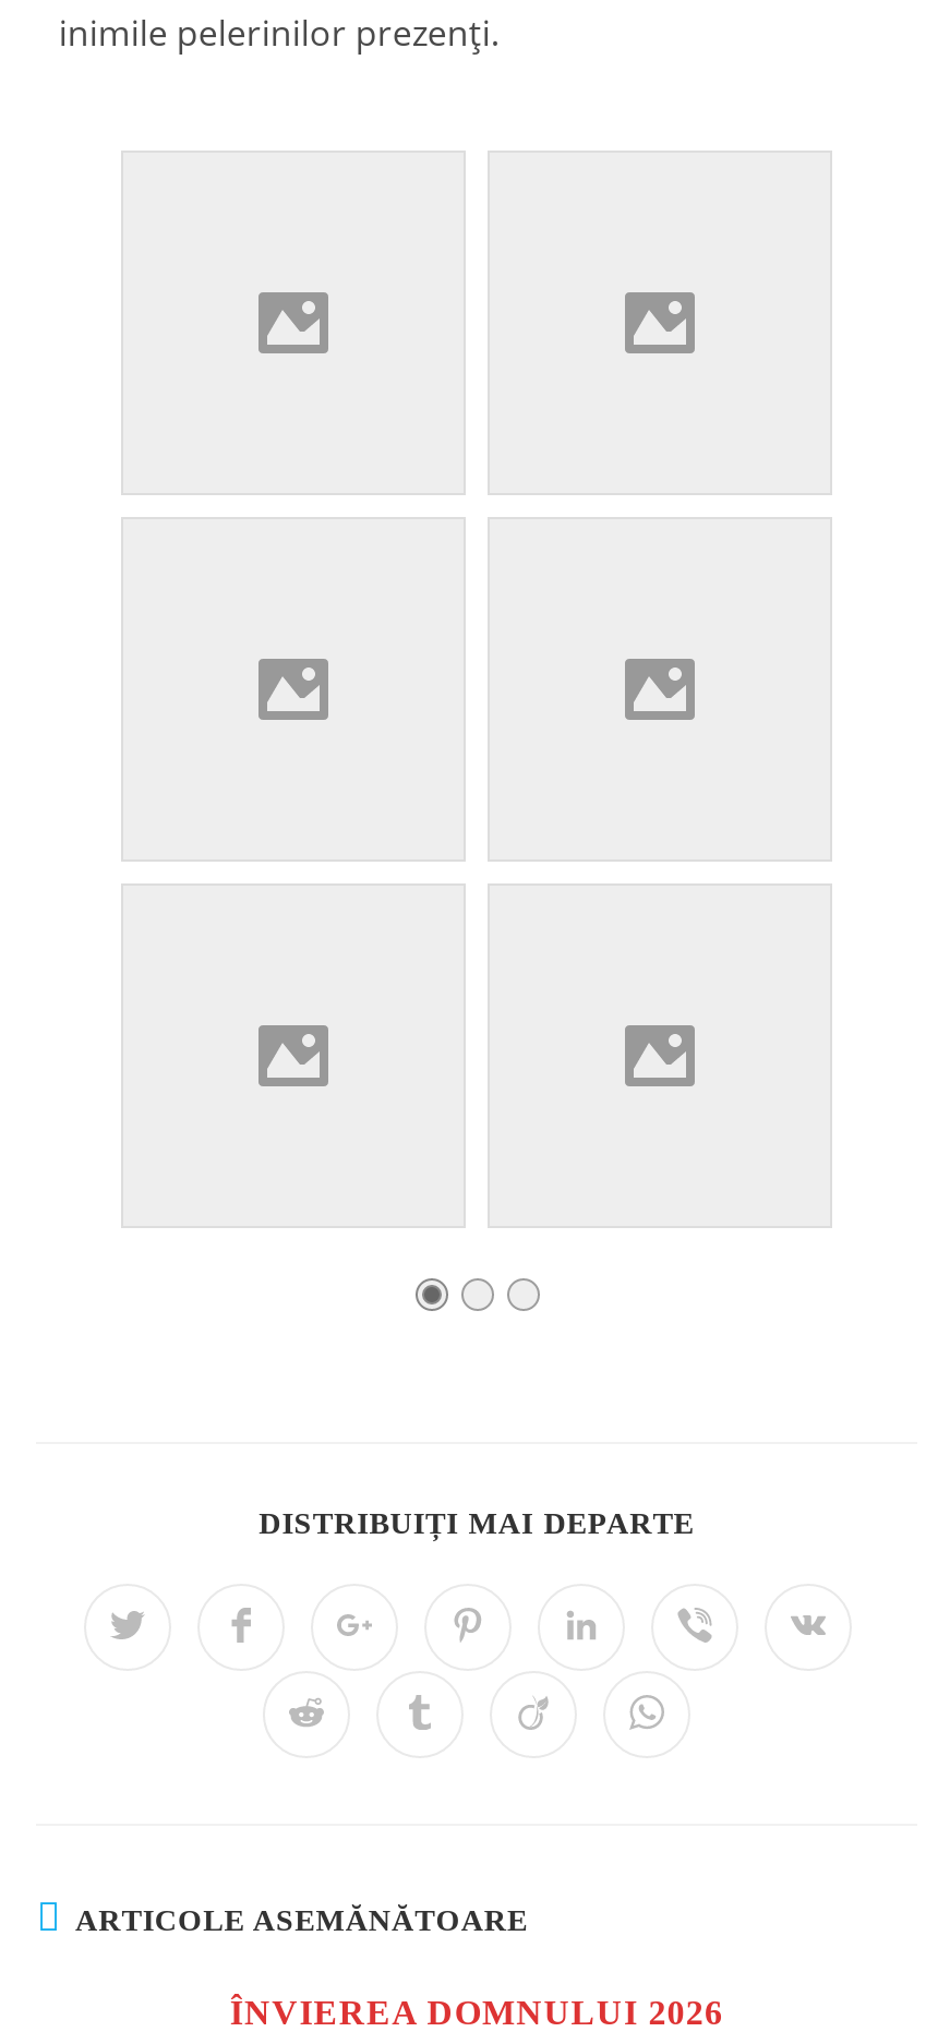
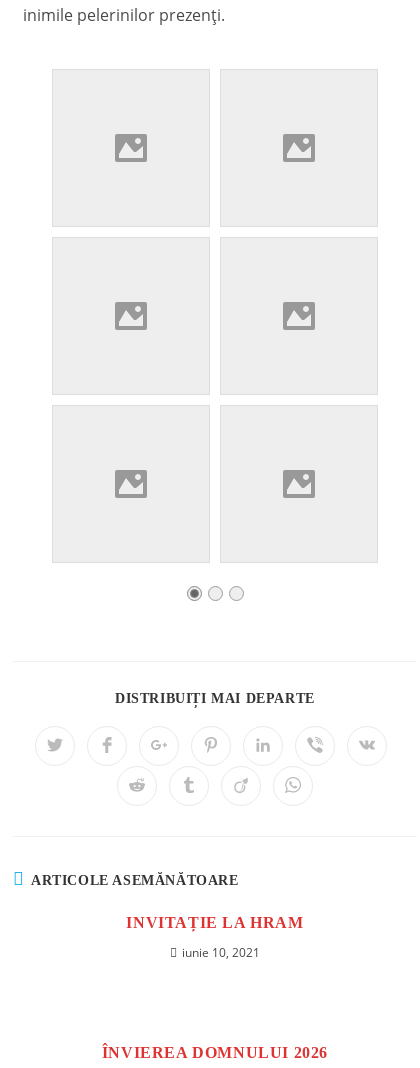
none -> [126,914,304,961] INVITAȚIE LA HRAM | iunie 10, 2021

